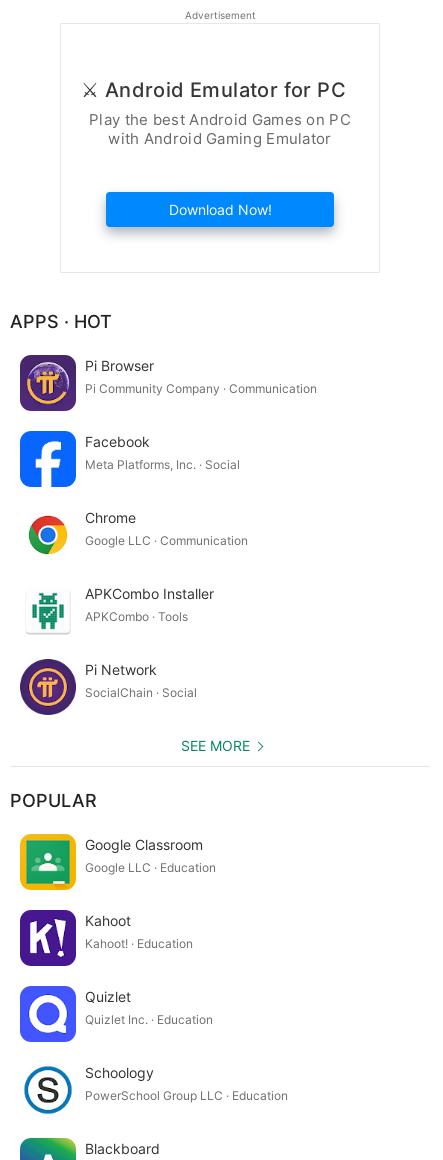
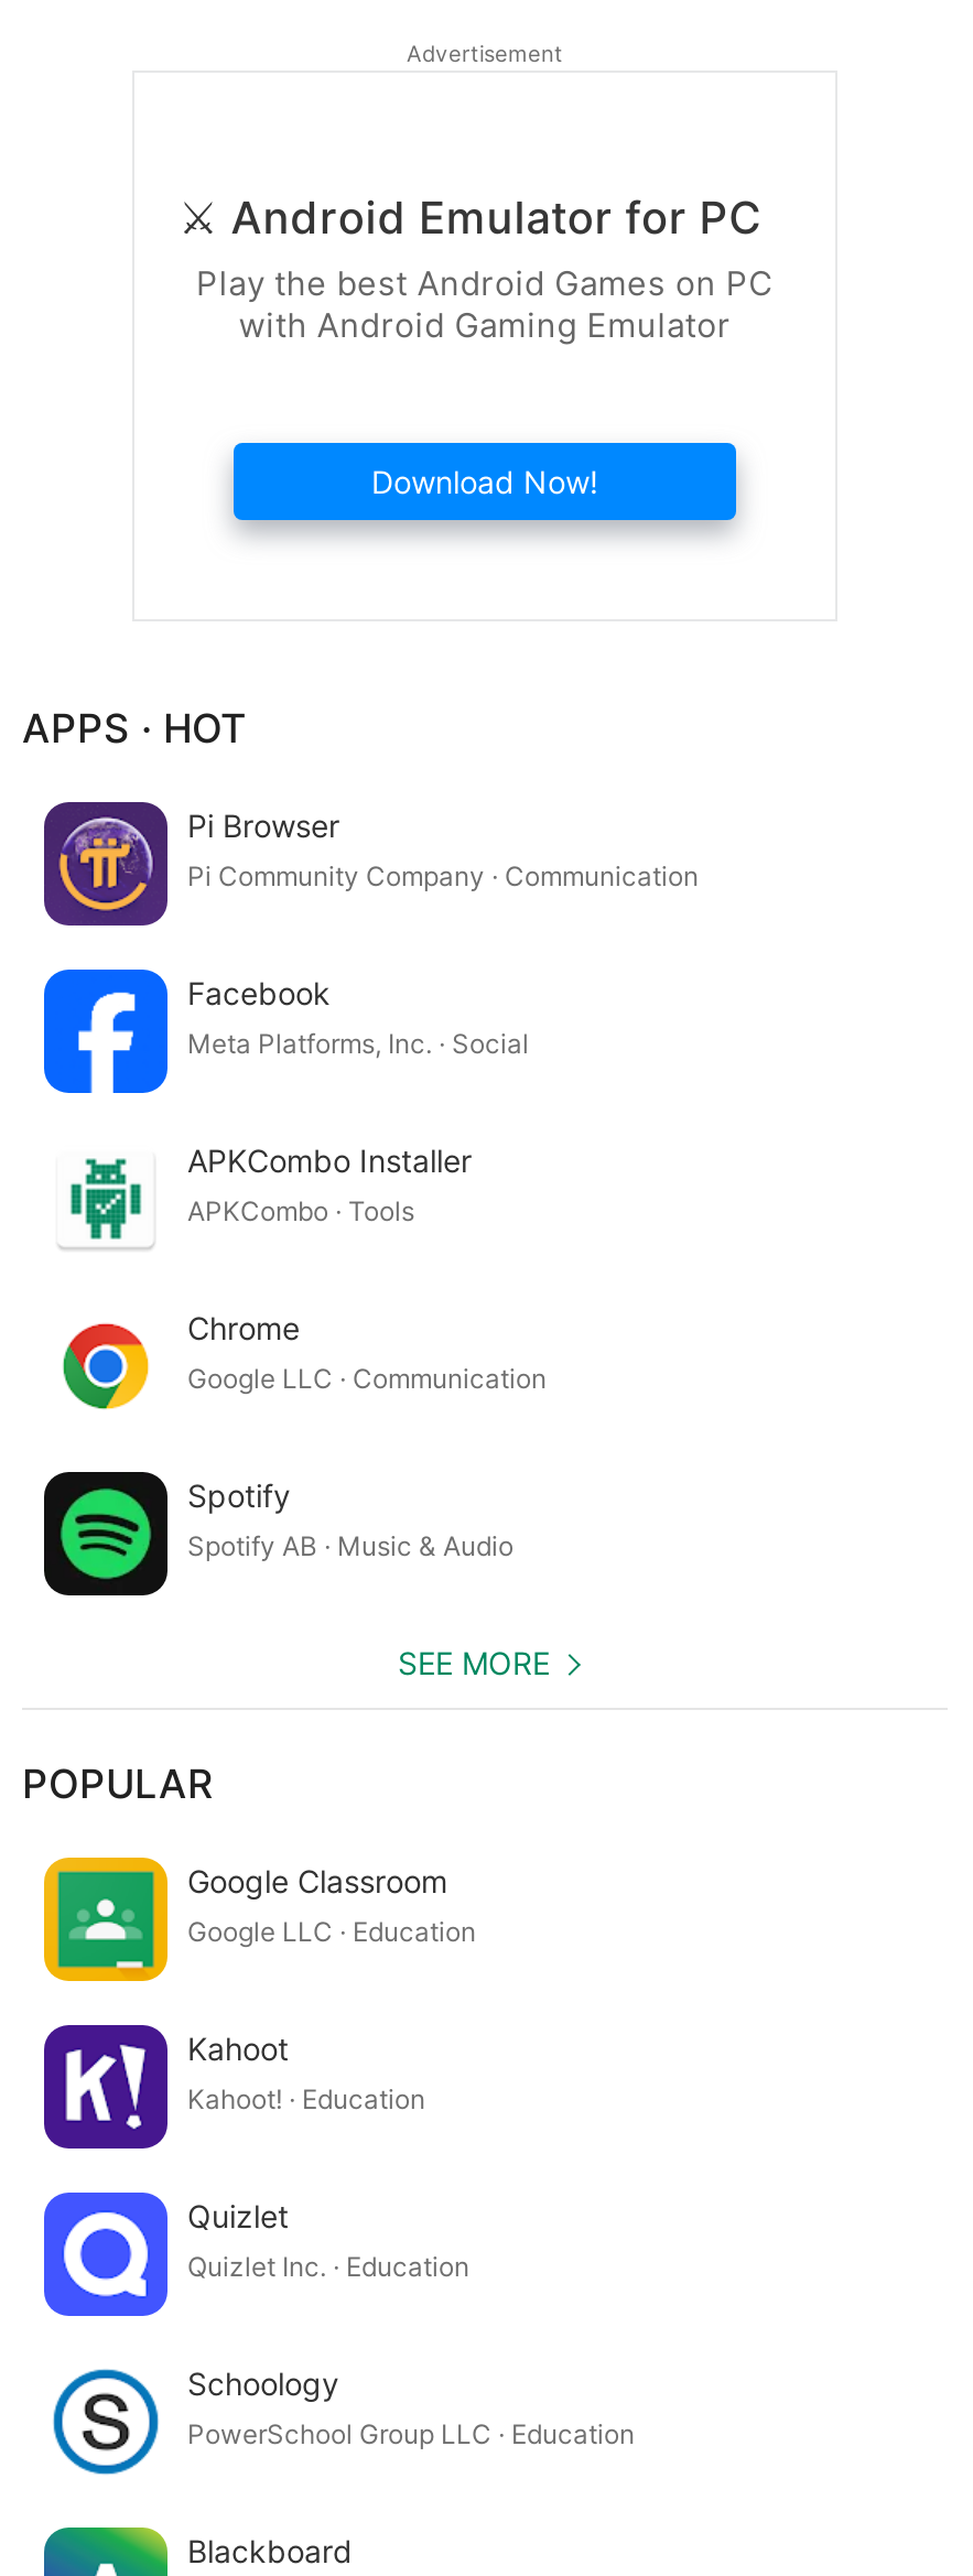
moved [28,508,248,555] -> [62,1308,547,1410]: [image] | Chrome | Google LLC · Communication
moved [29,584,214,630] -> [64,1140,472,1241]: [image] | APKCombo Installer | APKCombo · Tools
[19,658,197,716] [image] | Pi Network | SocialChain · Social -> [42,1470,513,1598] [image] | Spotify | Spotify AB · Music & Audio

